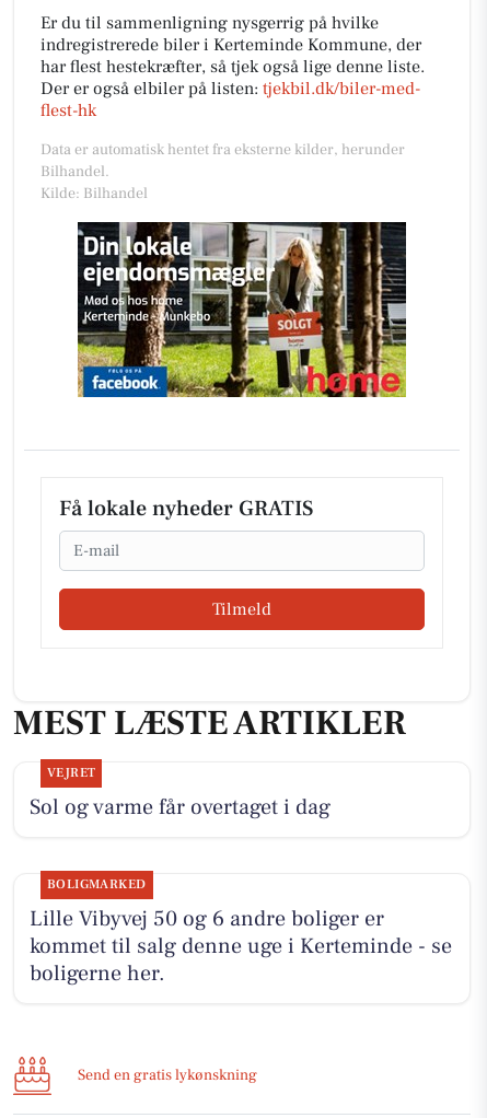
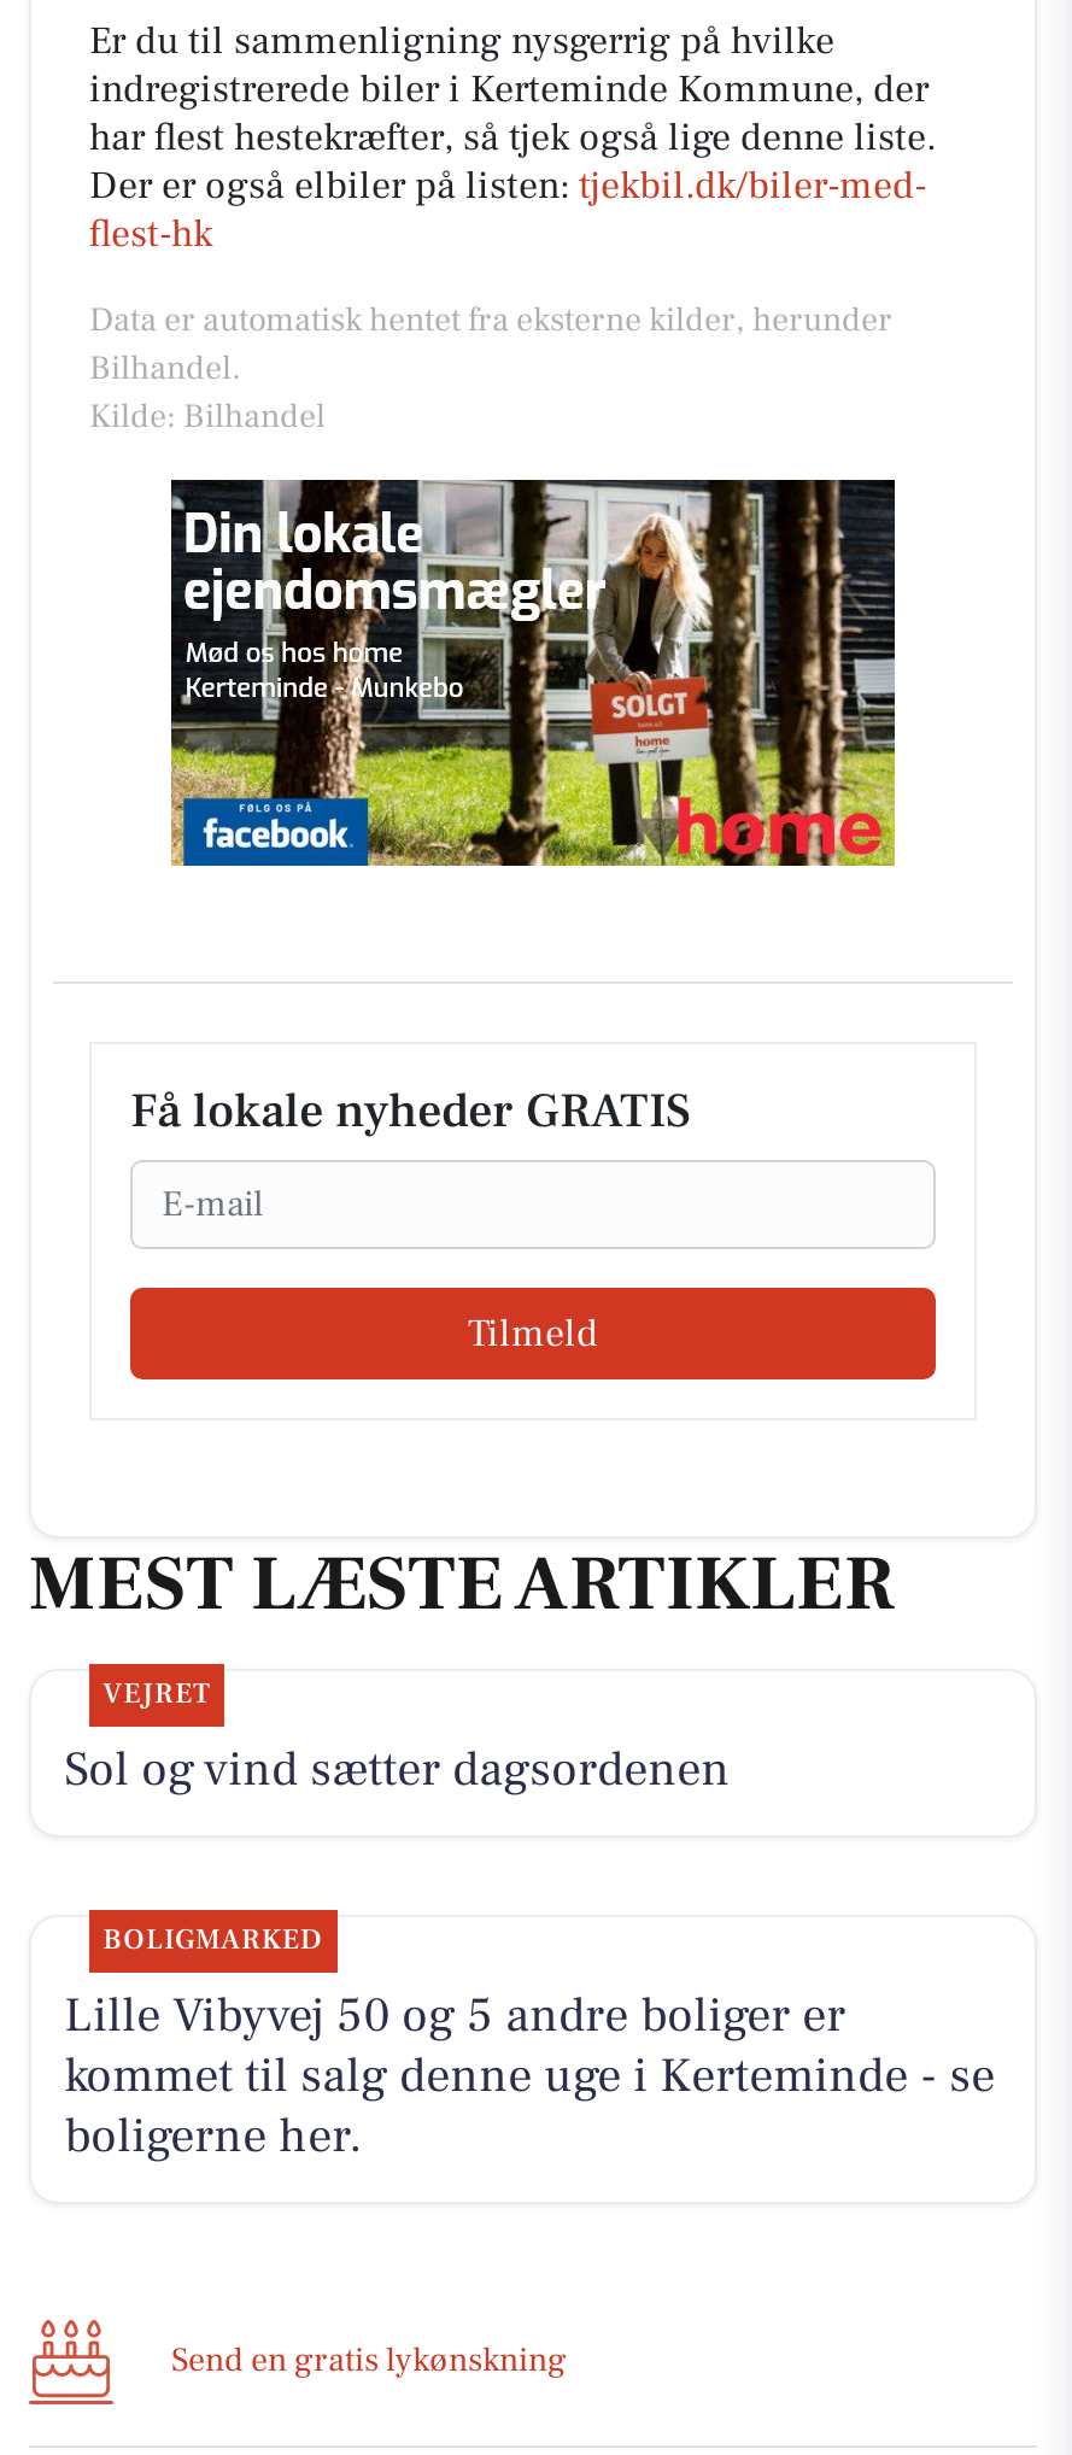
[29,793,330,822] Sol og varme får overtaget i dag -> [64,1739,730,1802] Sol og vind sætter dagsordenen
[29,905,384,933] Lille Vibyvej 50 og 6 andre boliger er -> [64,1985,846,2048] Lille Vibyvej 50 og 5 andre boliger er

